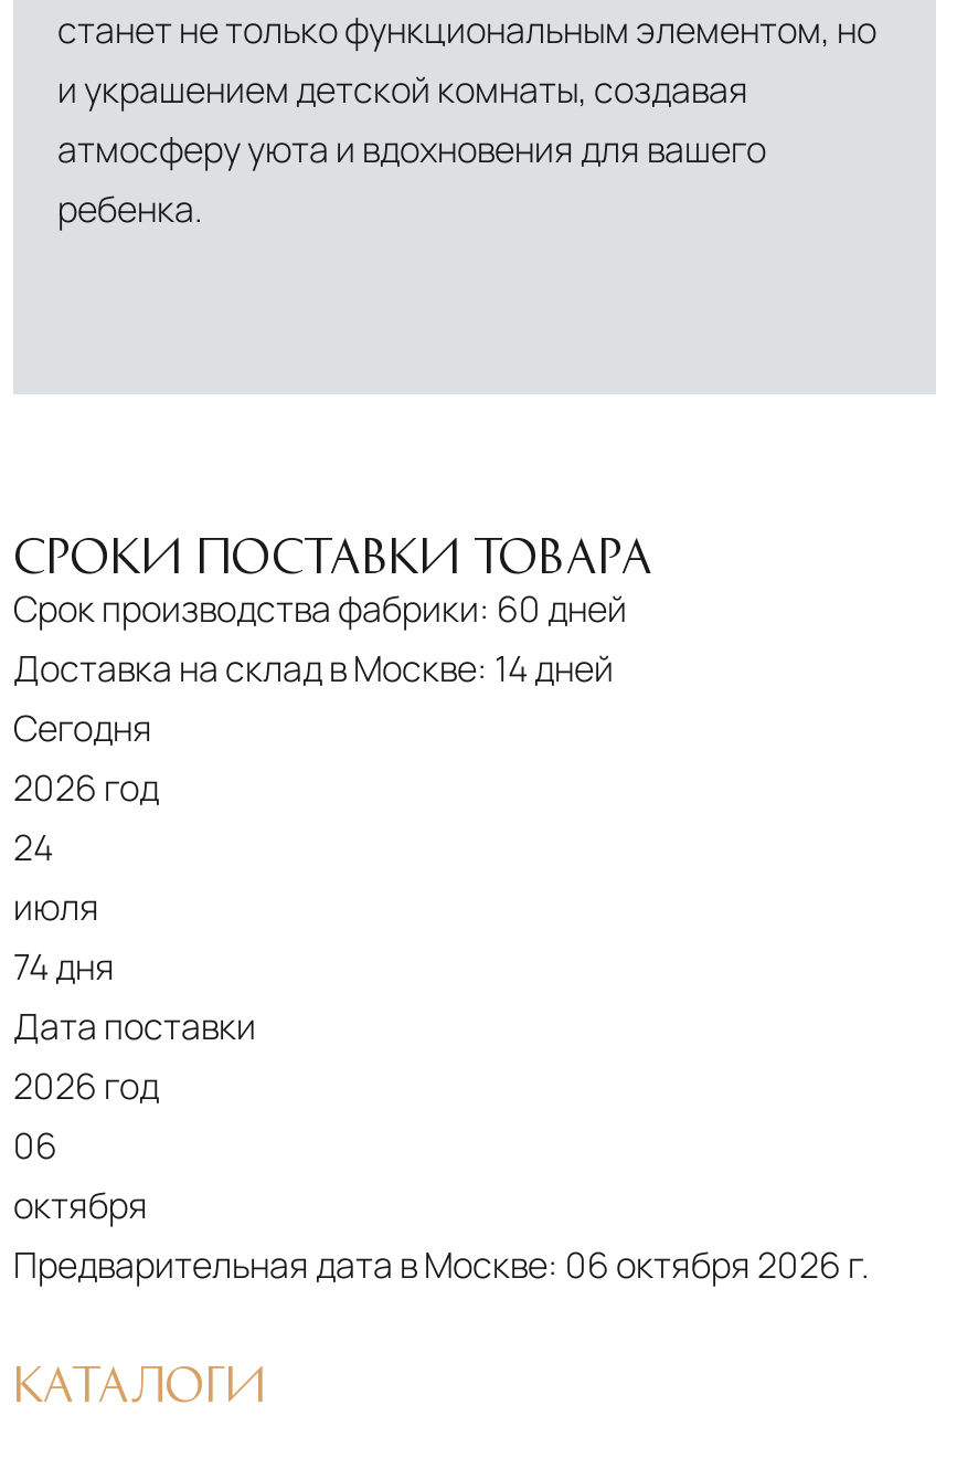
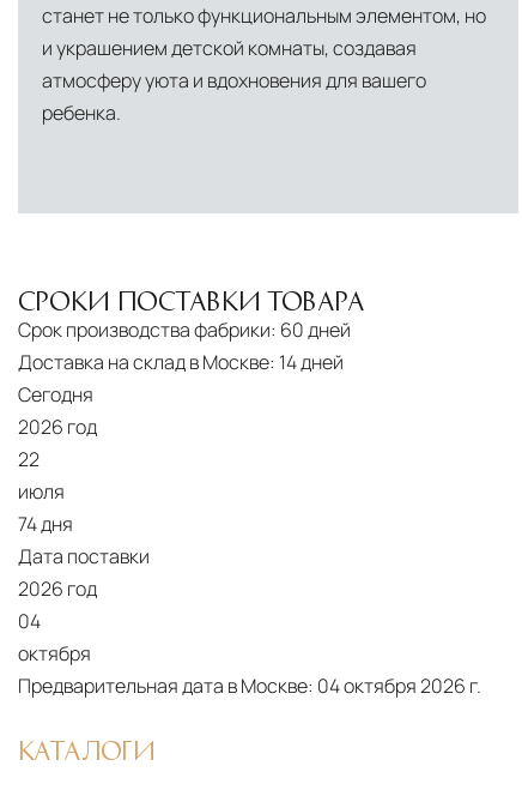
[13,823,53,871] 24 -> [18,446,40,473] 22
[13,1121,57,1169] 06 -> [18,608,41,635] 04
[13,1240,870,1289] Предварительная дата в Москве: 06 октября 2026 г. -> [18,673,481,699] Предварительная дата в Москве: 04 октября 2026 г.

